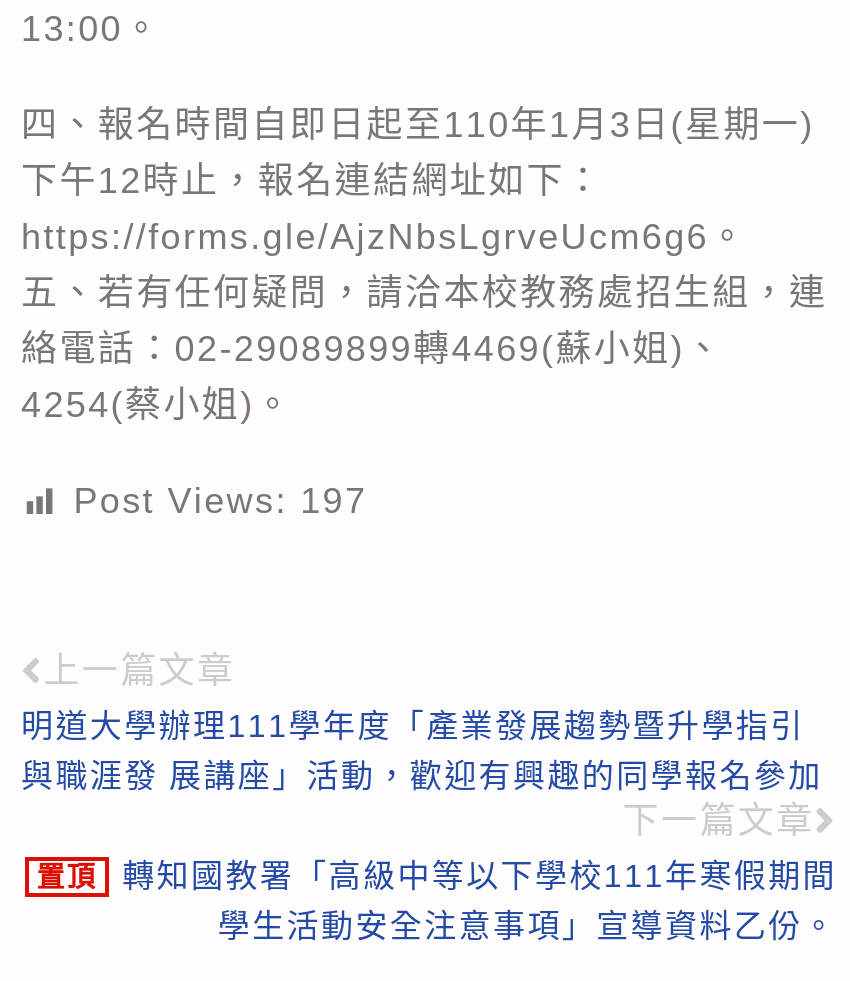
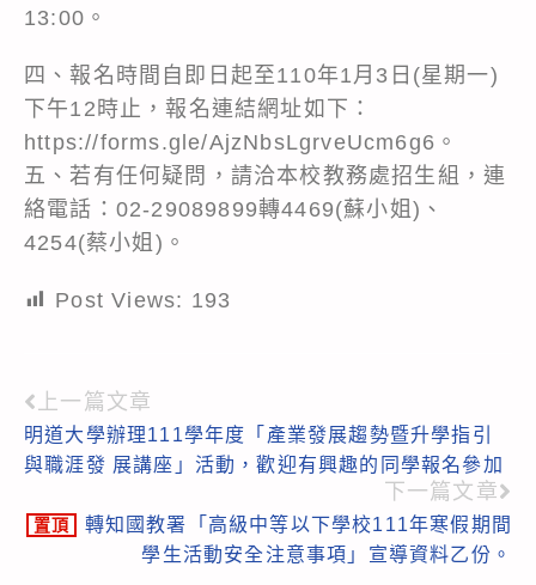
[73,481,367,521] Post Views: 197 -> [55,288,231,312] Post Views: 193

